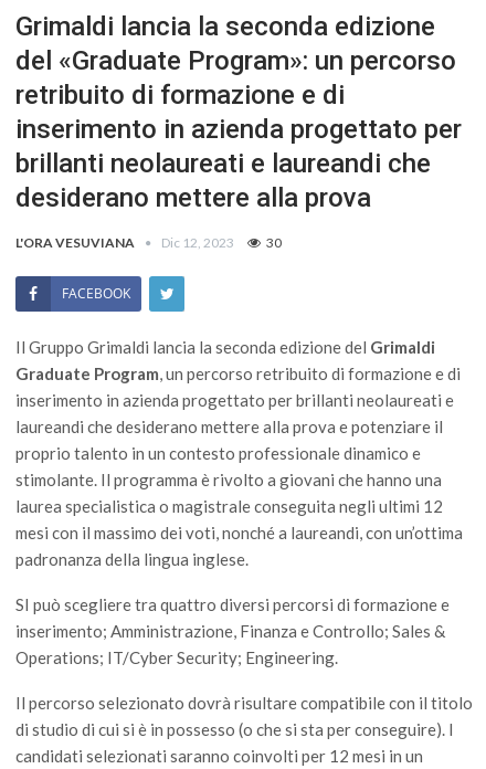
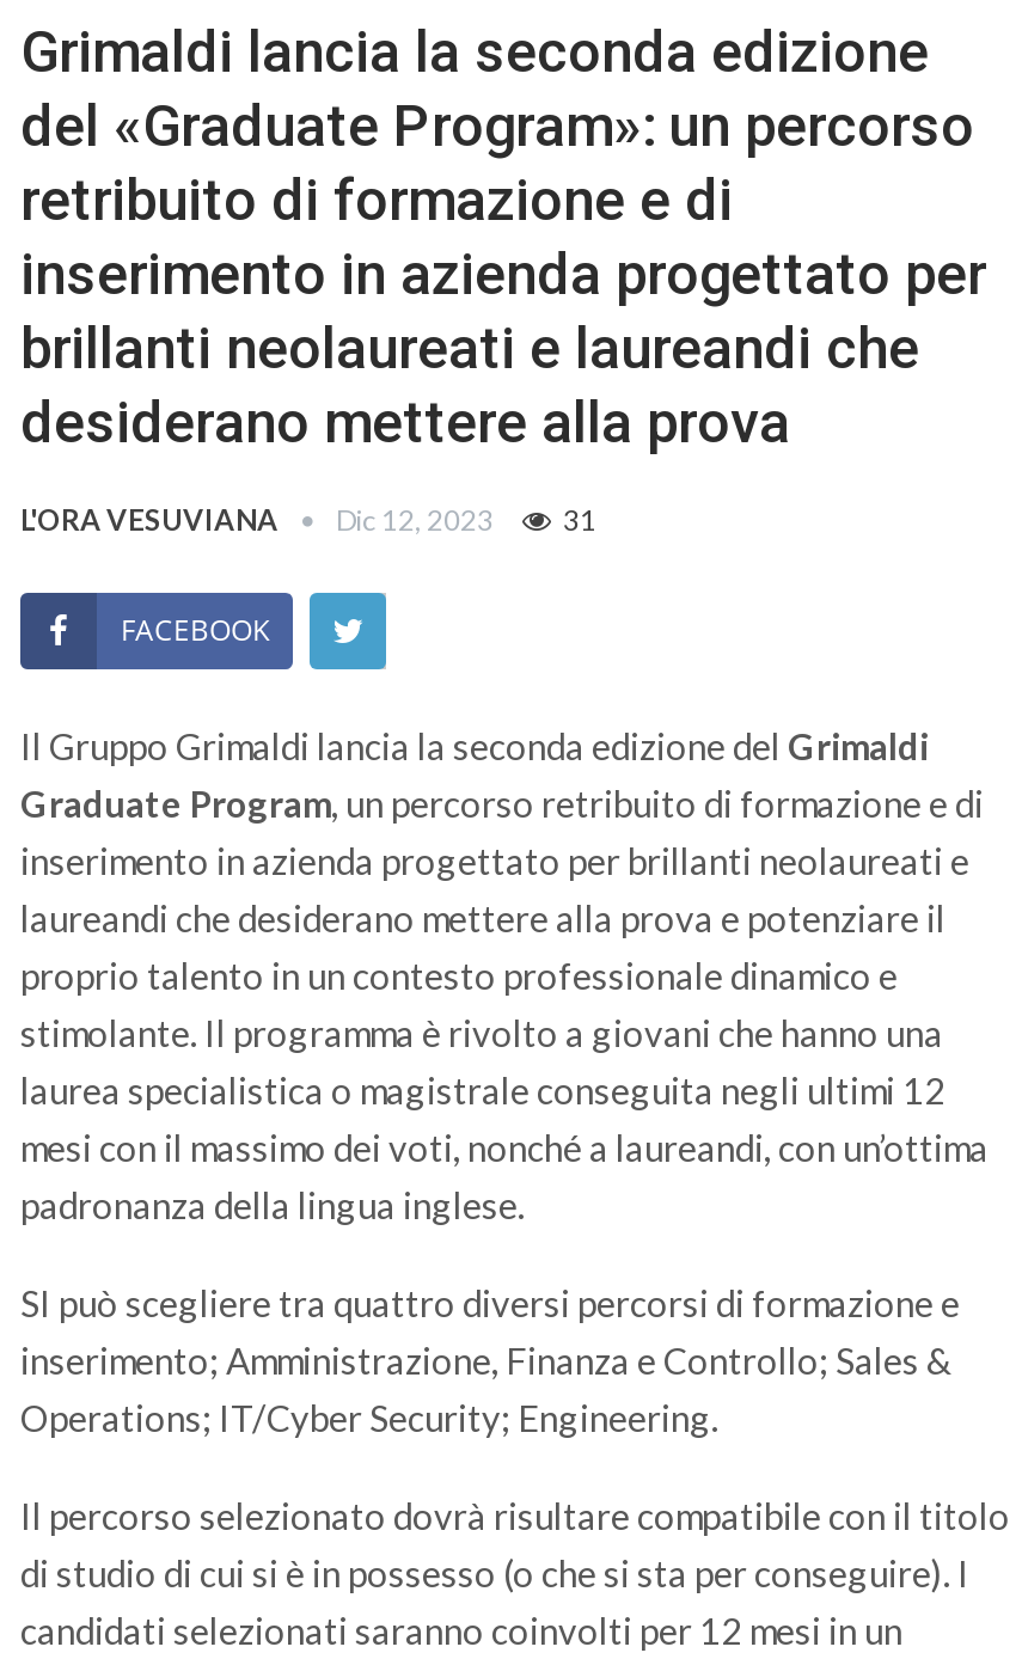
[15,235,282,251] L'ORA VESUVIANA Dic 12, 2023 30 -> [20,503,596,539] L'ORA VESUVIANA Dic 12, 2023 31

